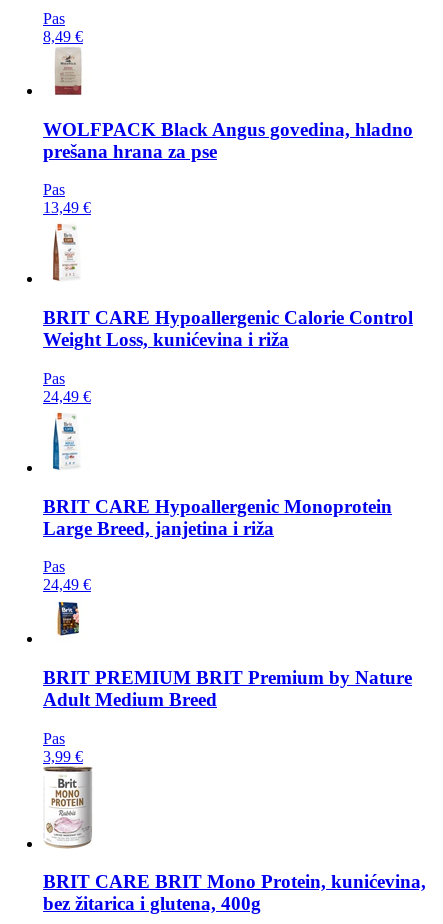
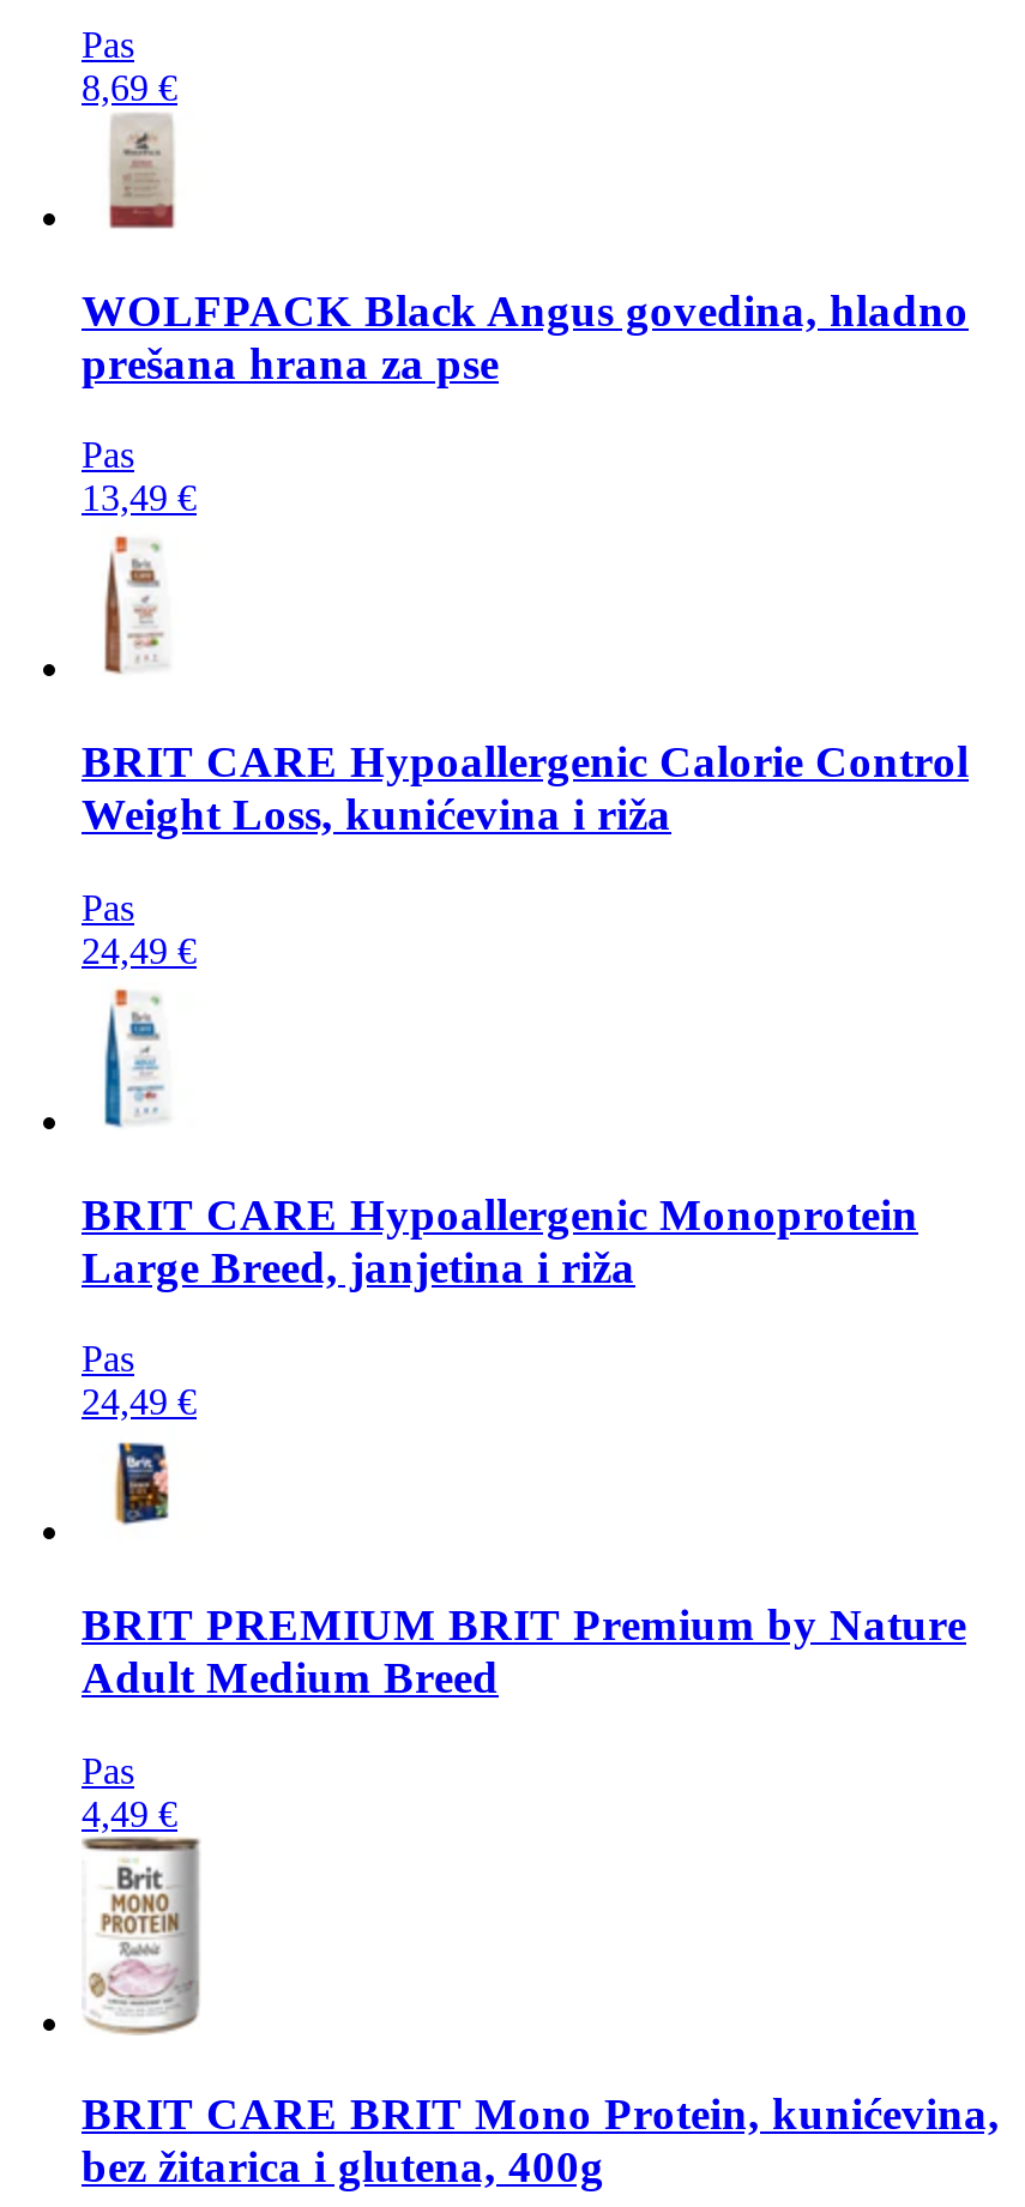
[43,28,83,45] 8,49 € -> [82,67,177,108] 8,69 €
[43,748,83,765] 3,99 € -> [82,1793,177,1833] 4,49 €

